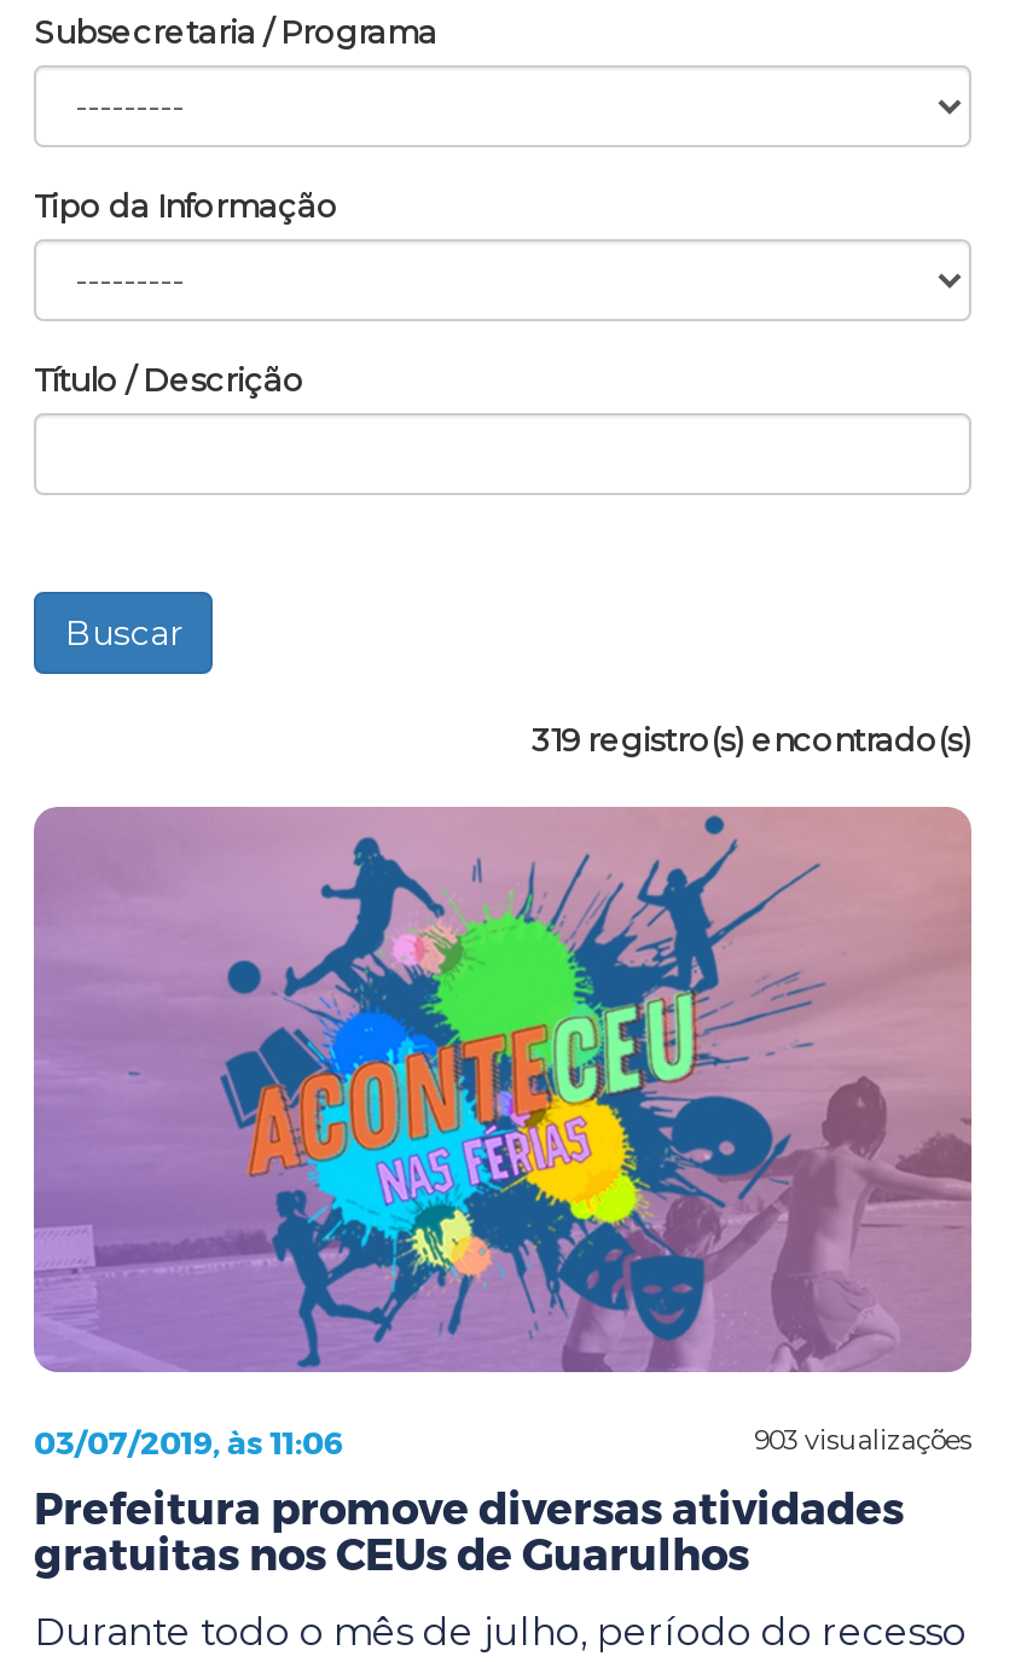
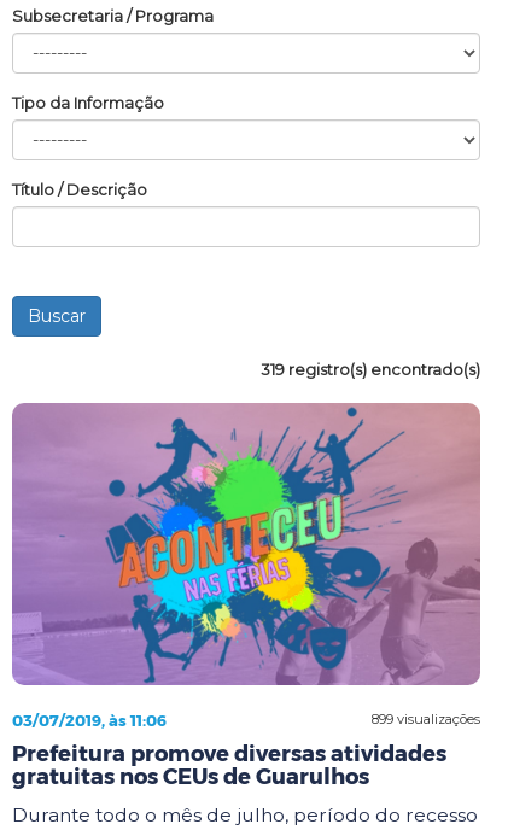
[754,1423,971,1457] 903 visualizações -> [372,711,480,727] 899 visualizações

